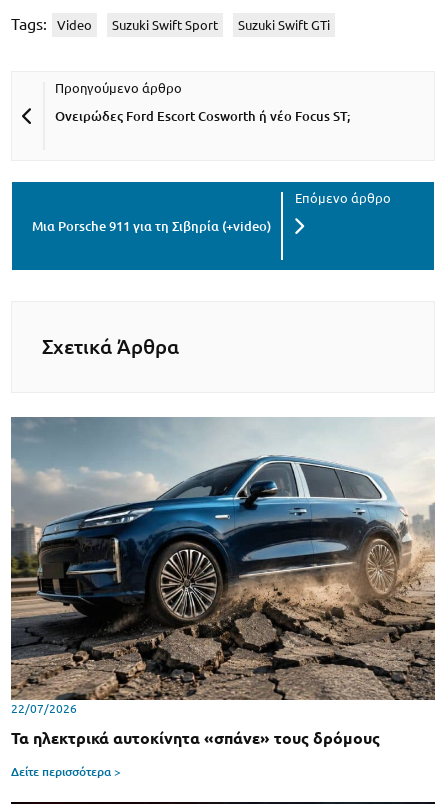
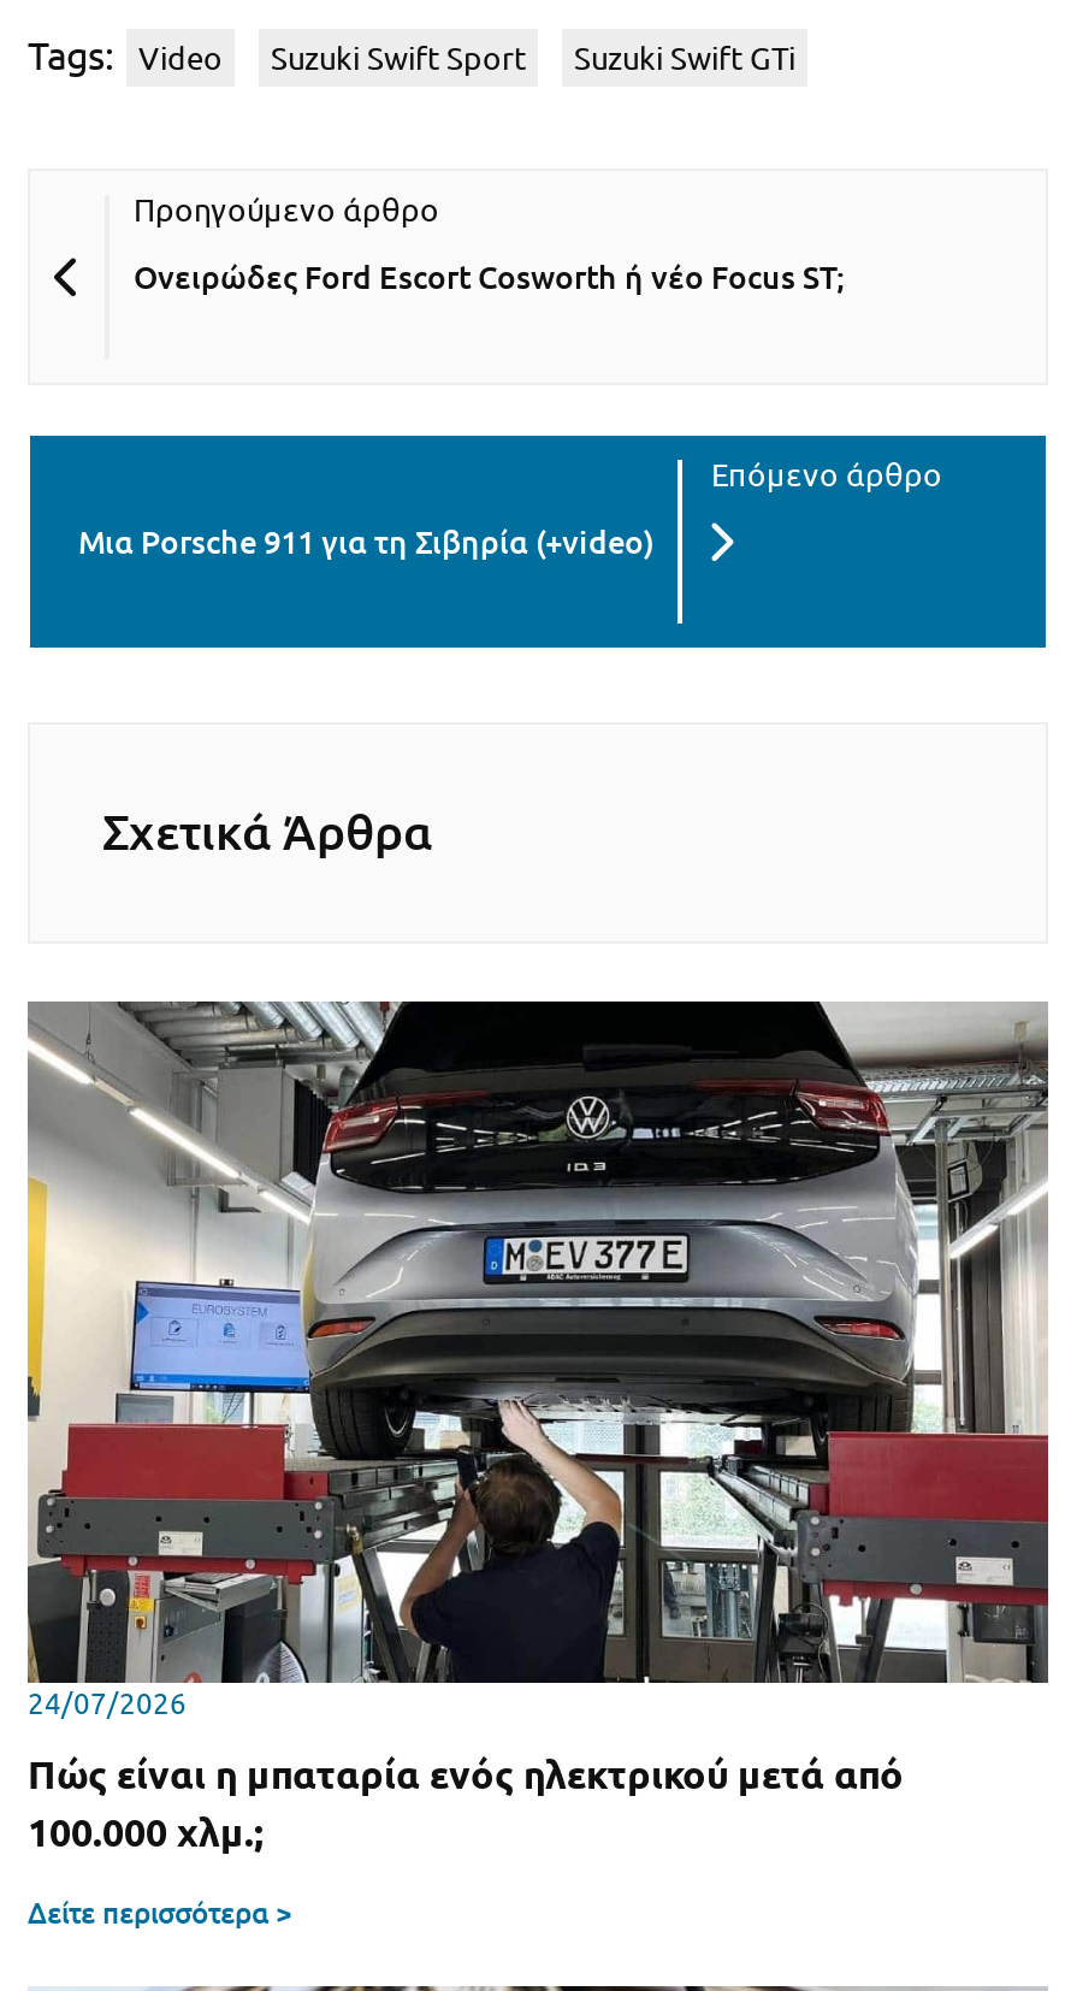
[10,417,435,715] [image] | 22/07/2026 -> [25,999,1051,1719] [image] | 24/07/2026
[11,729,380,747] Τα ηλεκτρικά αυτοκίνητα «σπάνε» τους δρόμους -> [28,1753,904,1854] Πώς είναι η μπαταρία ενός ηλεκτρικού μετά από | 100.000 χλμ.;

